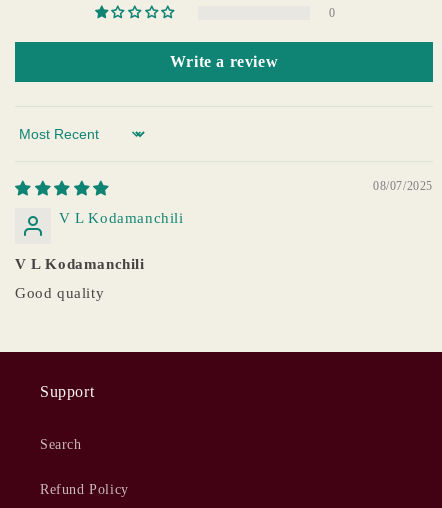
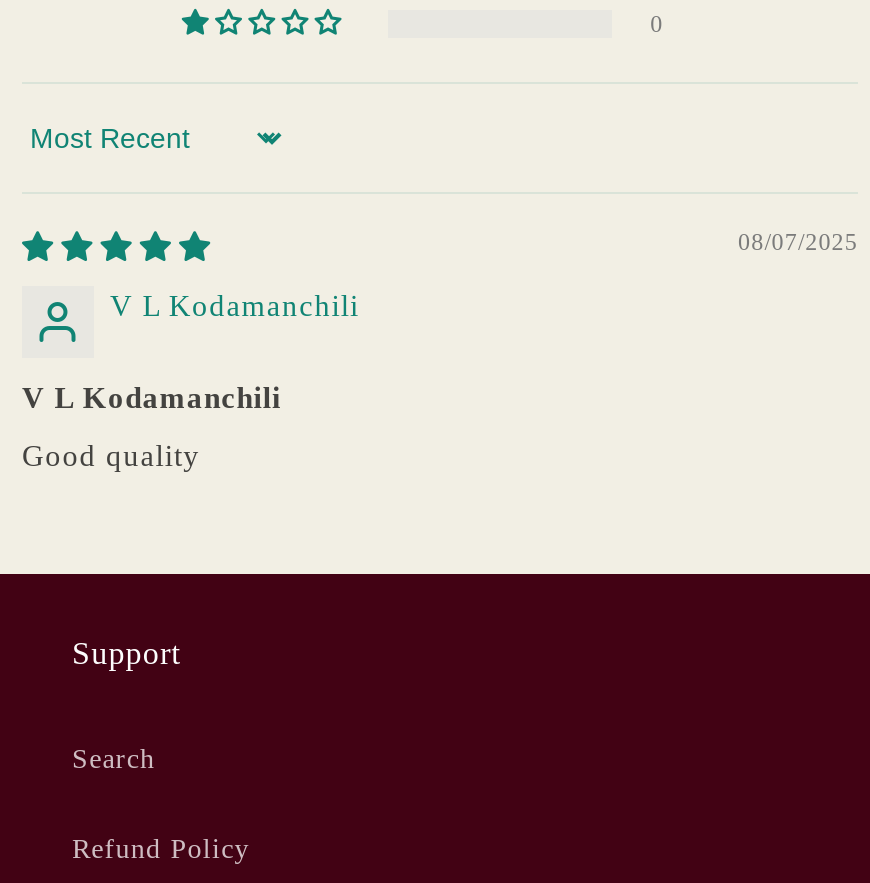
[170,52,278,69] Write a review -> none

